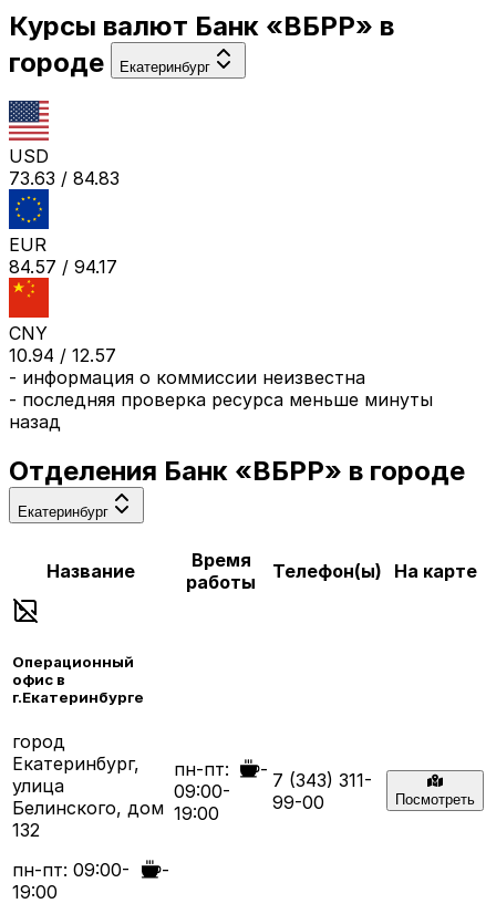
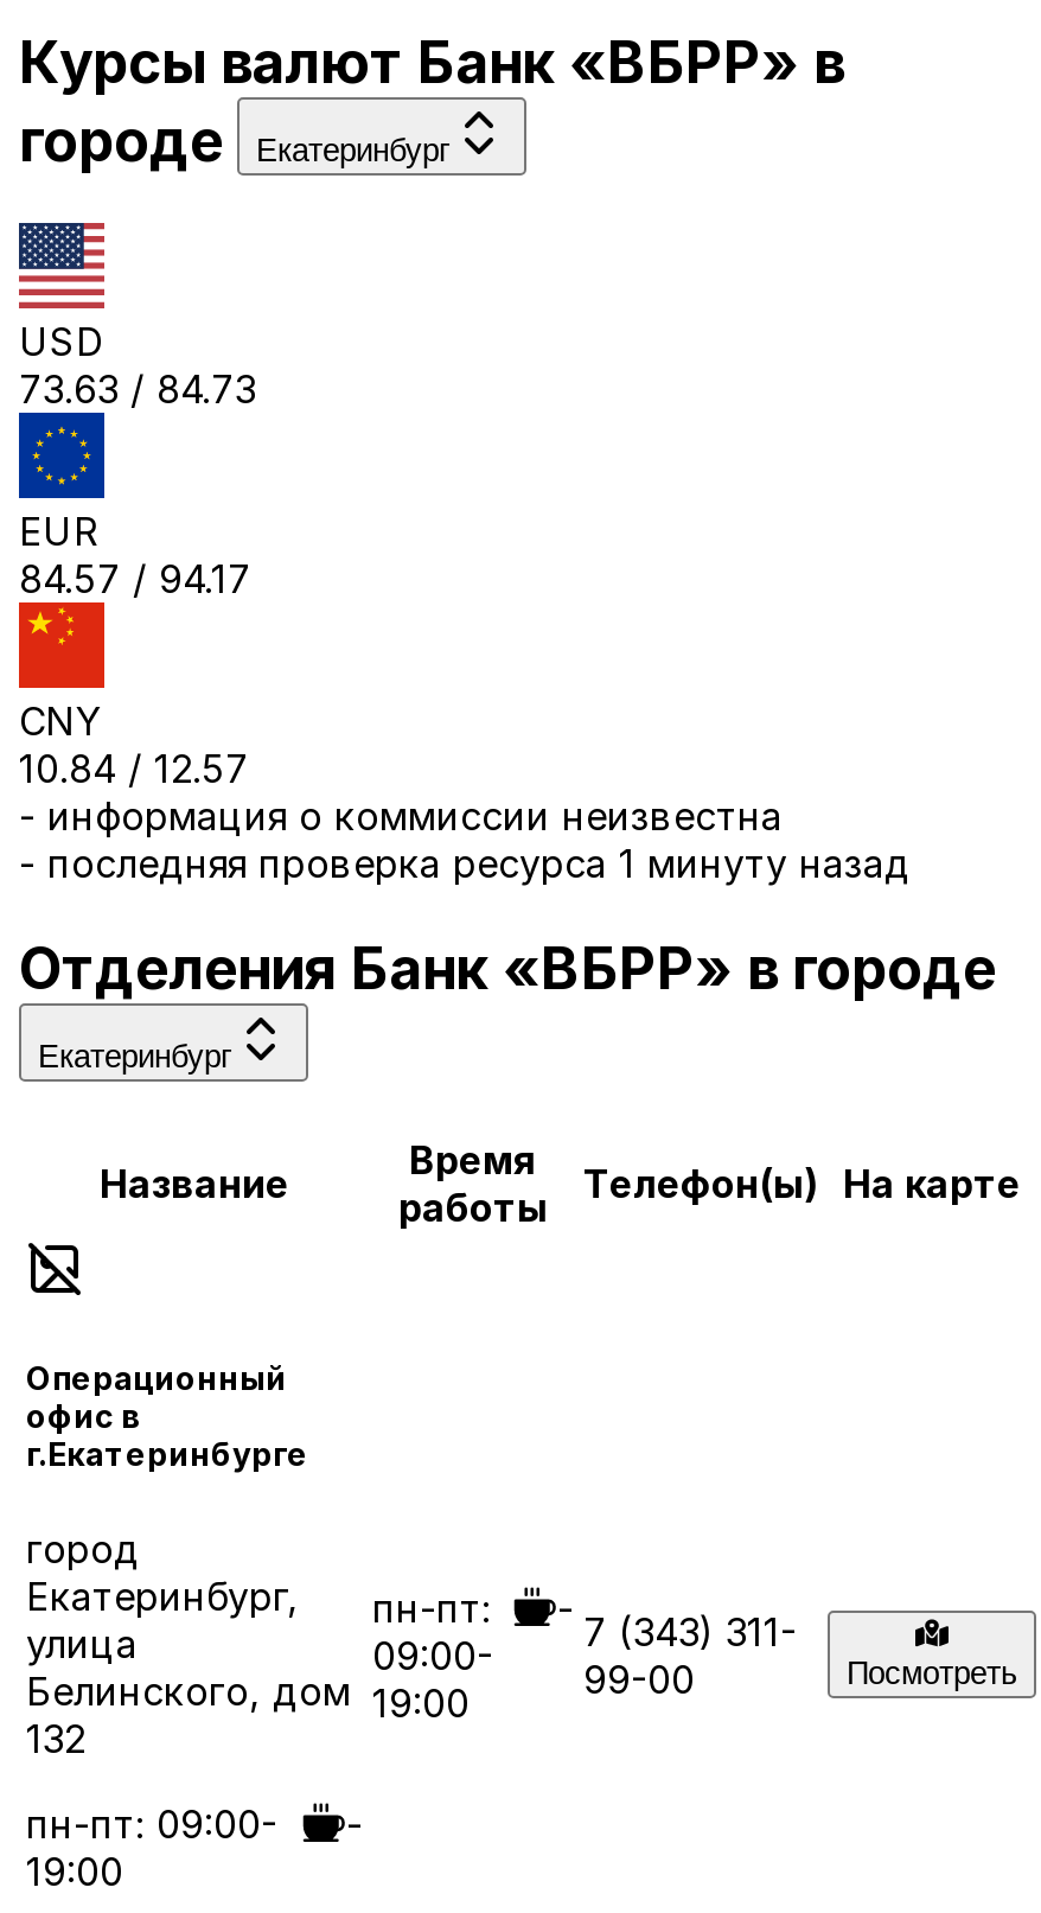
[9,167,120,189] 73.63 / 84.83 -> [19,365,256,413] 73.63 / 84.73
[9,344,116,366] 10.94 / 12.57 -> [19,745,249,792] 10.84 / 12.57
[9,388,433,433] - последняя проверка ресурса меньше минуты | назад -> [19,840,911,887] - последняя проверка ресурса 1 минуту назад

